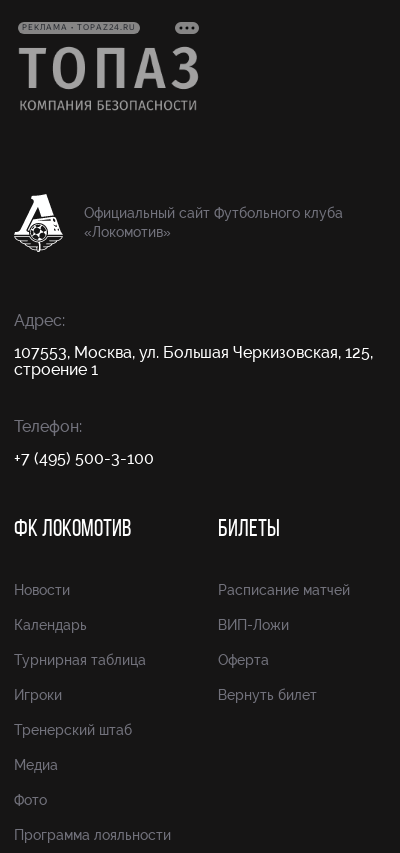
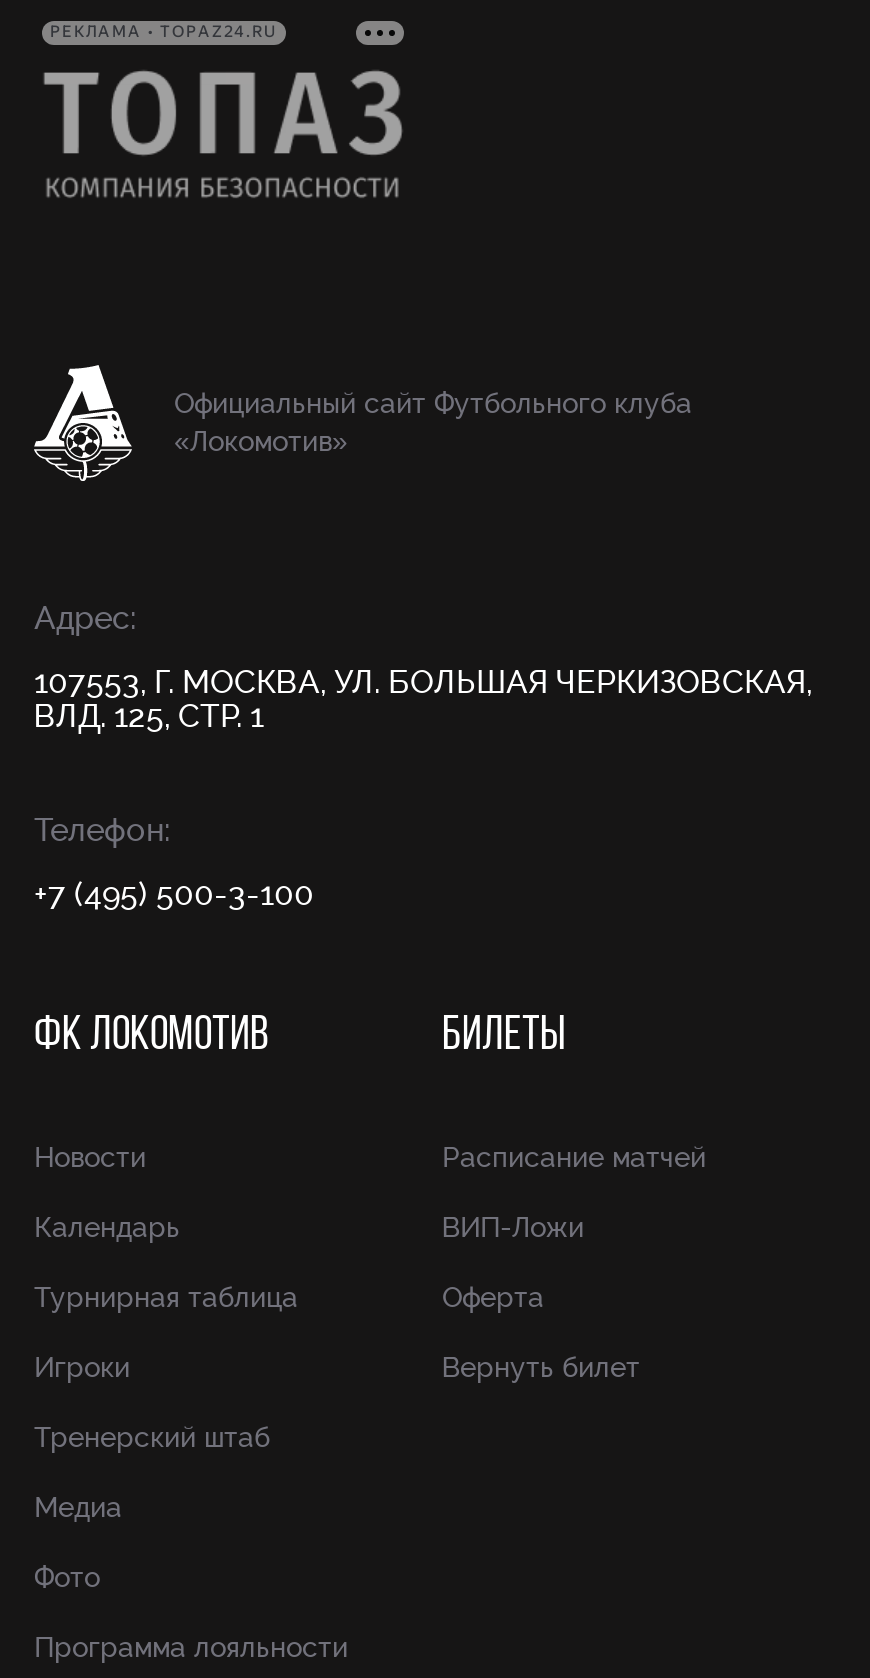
[14,343,373,379] 107553, Москва, ул. Большая Черкизовская, 125, | строение 1 -> [34,663,812,735] 107553, Г. МОСКВА, УЛ. БОЛЬШАЯ ЧЕРКИЗОВСКАЯ, | ВЛД. 125, СТР. 1

